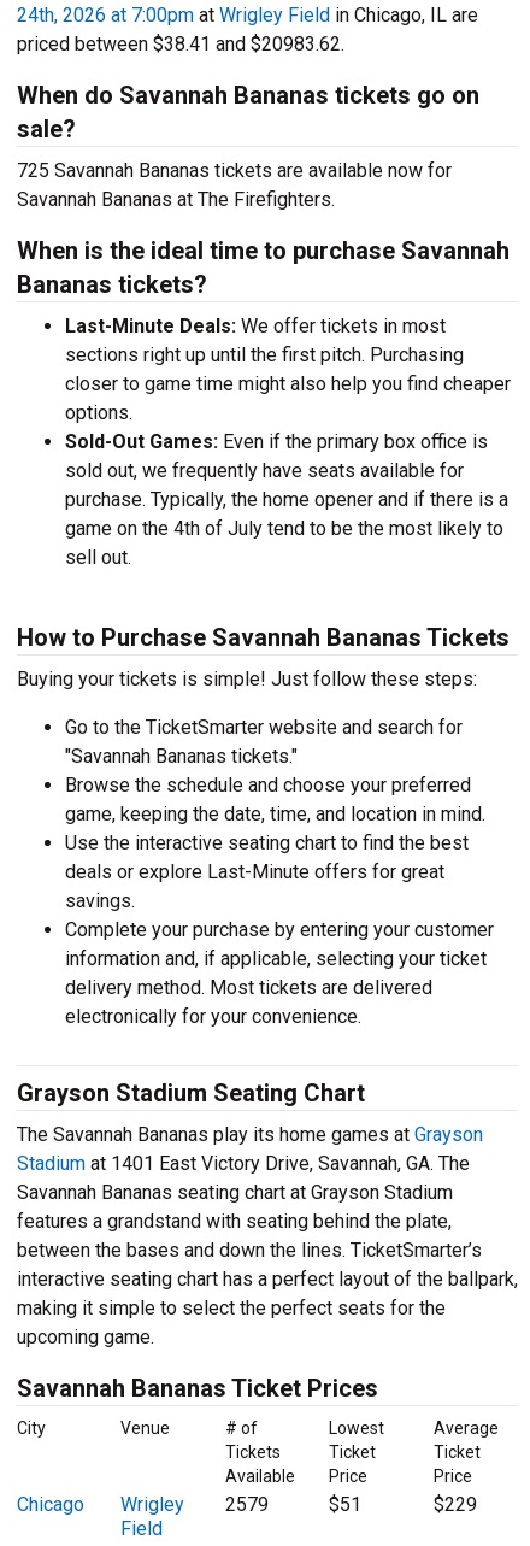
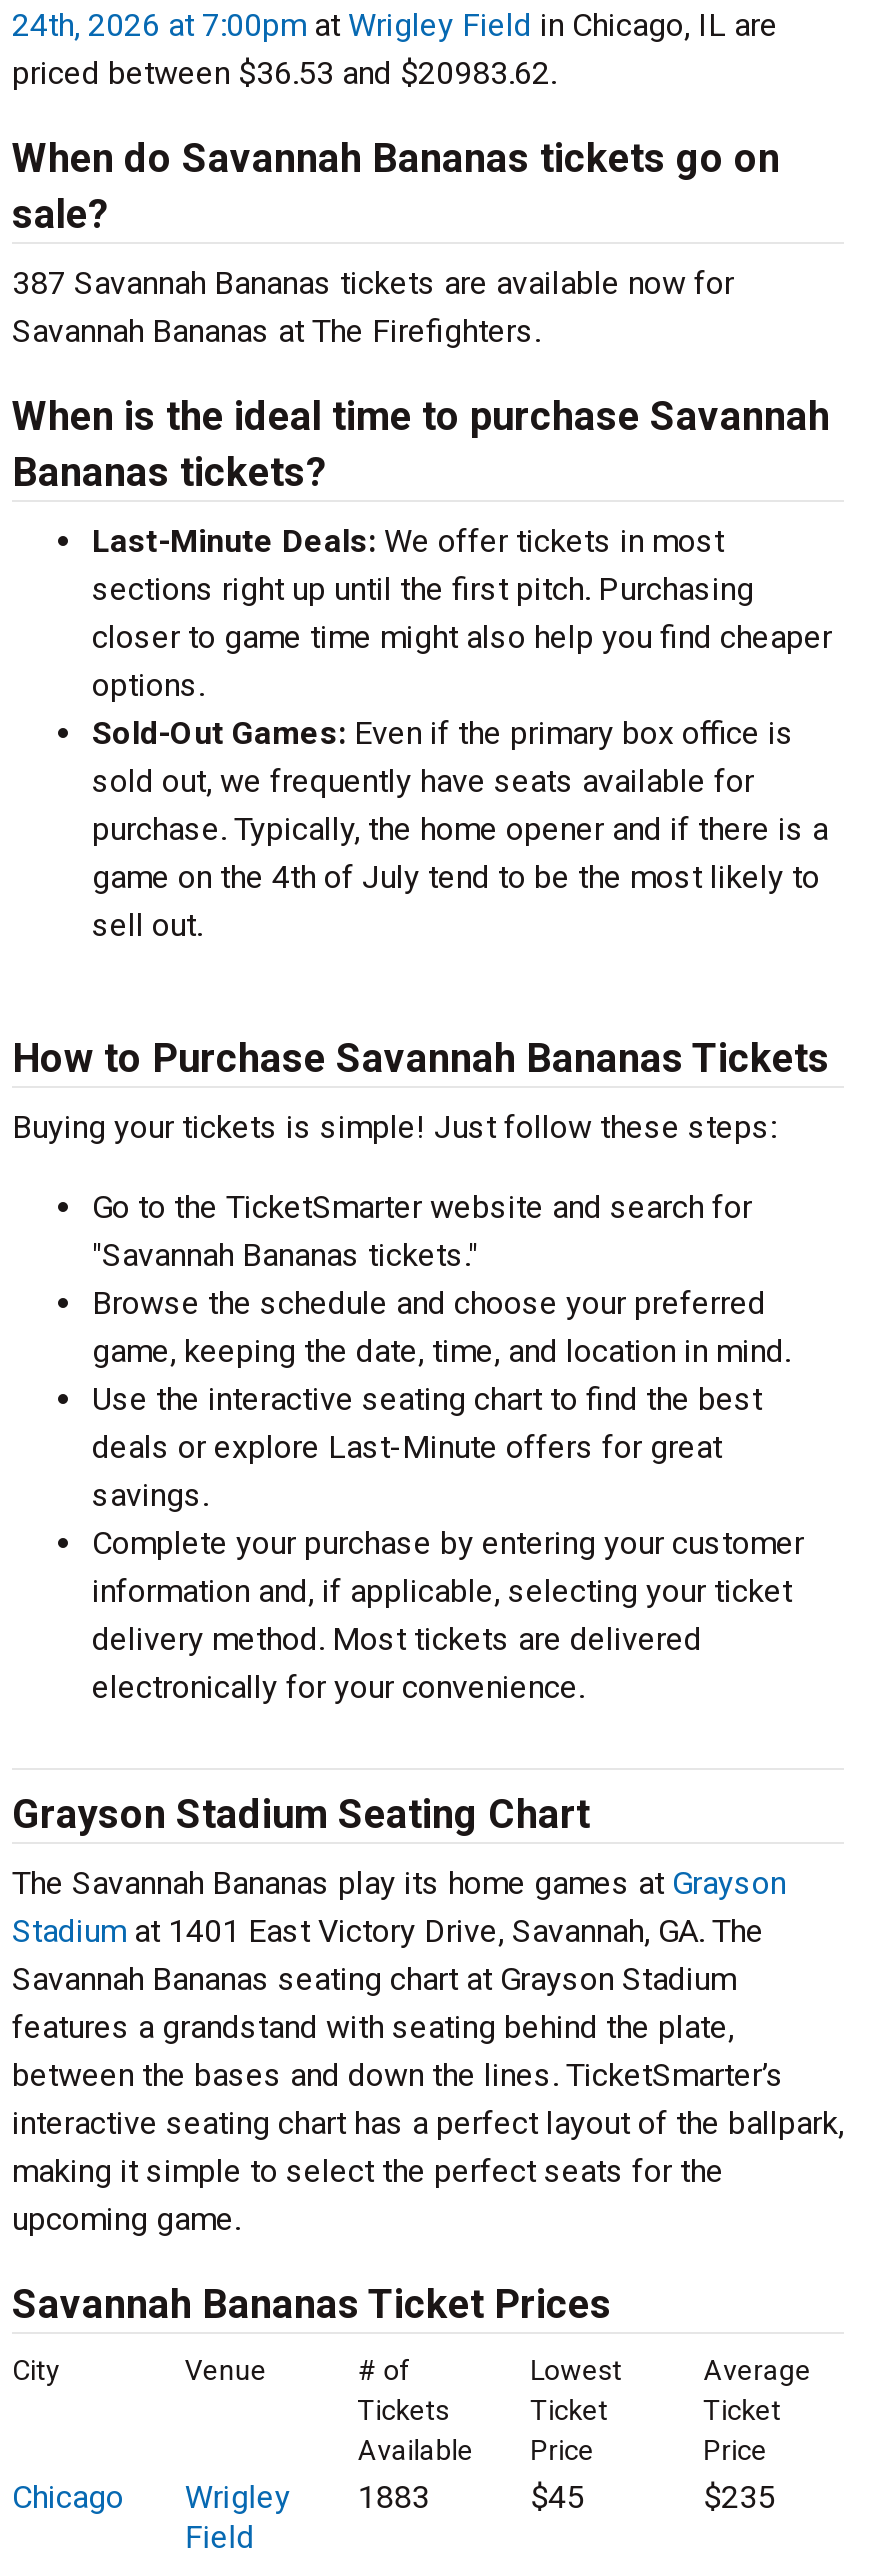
[17,33,344,55] priced between $38.41 and $20983.62. -> [12,54,556,92] priced between $36.53 and $20983.62.
[17,159,452,182] 725 Savannah Bananas tickets are available now for -> [12,264,734,302] 387 Savannah Bananas tickets are available now for
[17,1493,268,1516] Chicago Wrigley 2579 -> [12,2478,430,2516] Chicago Wrigley 1883
[329,1493,362,1516] $51 -> [530,2478,584,2516] $45
[433,1493,477,1516] $229 -> [703,2478,775,2516] $235

